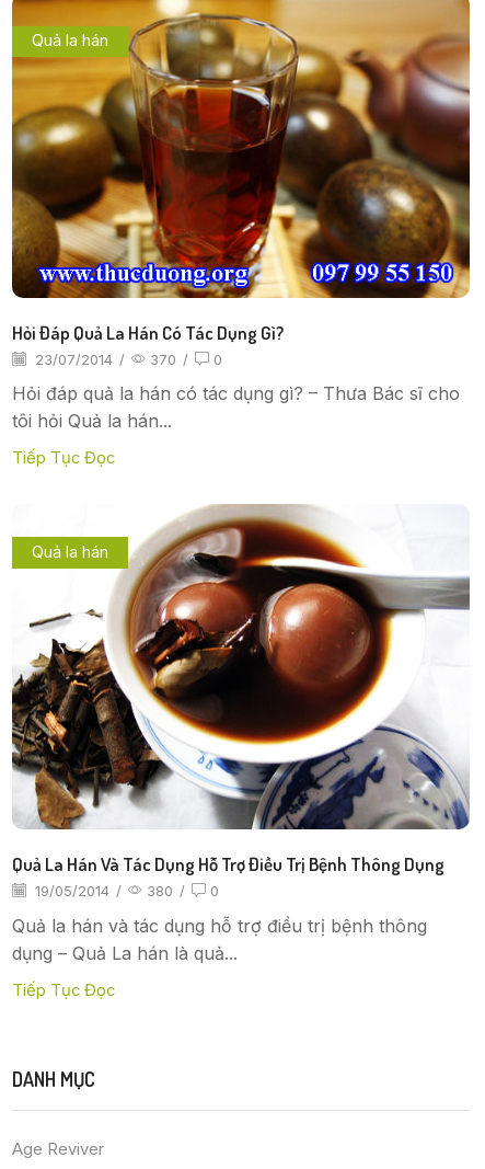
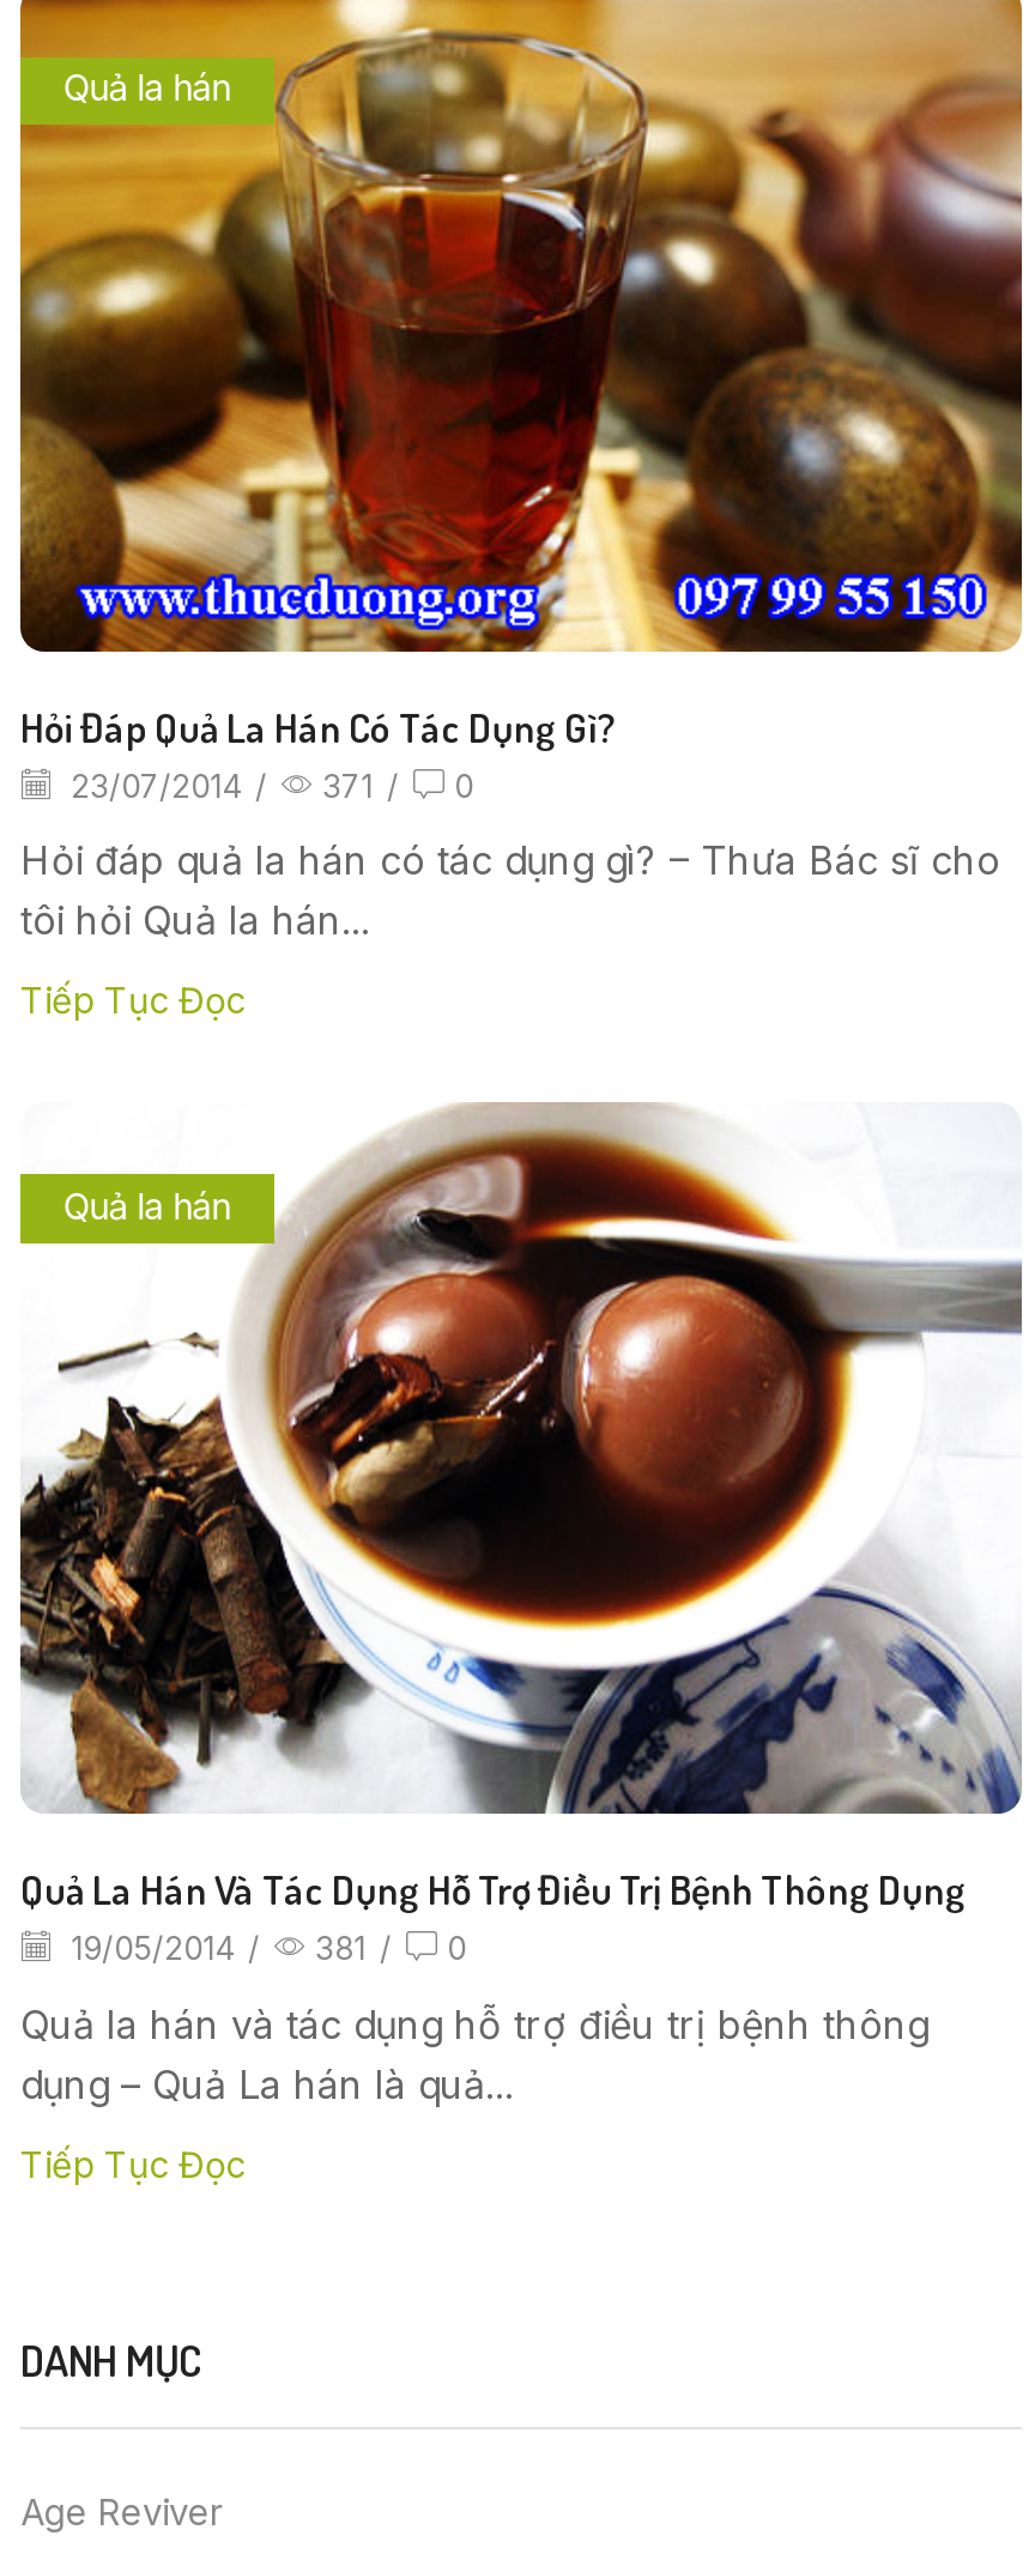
[31,351,222,368] 23/07/2014 / 370 / 0 -> [61,767,473,805] 23/07/2014 / 371 / 0
[31,882,219,900] 19/05/2014 / 380 / 0 -> [61,1929,466,1968] 19/05/2014 / 381 / 0

